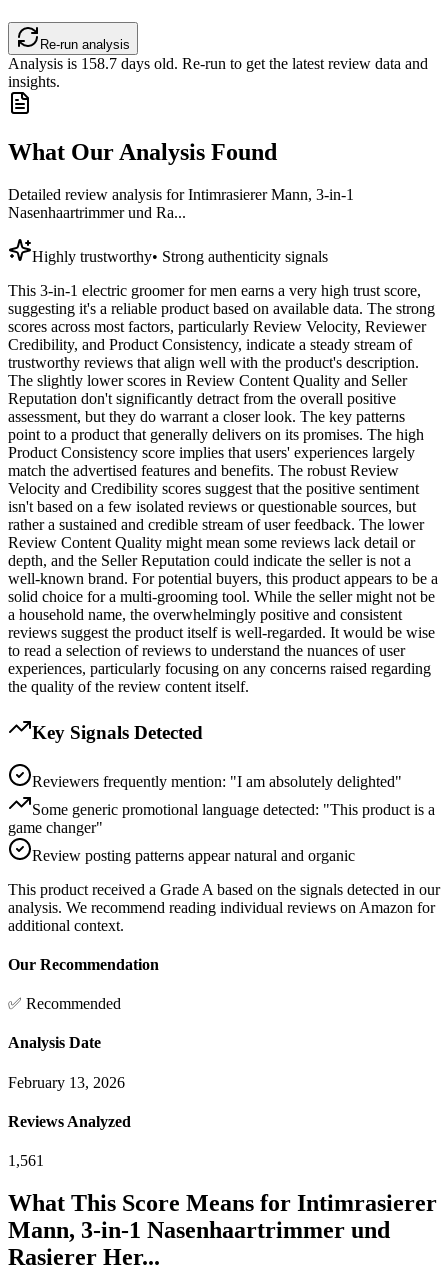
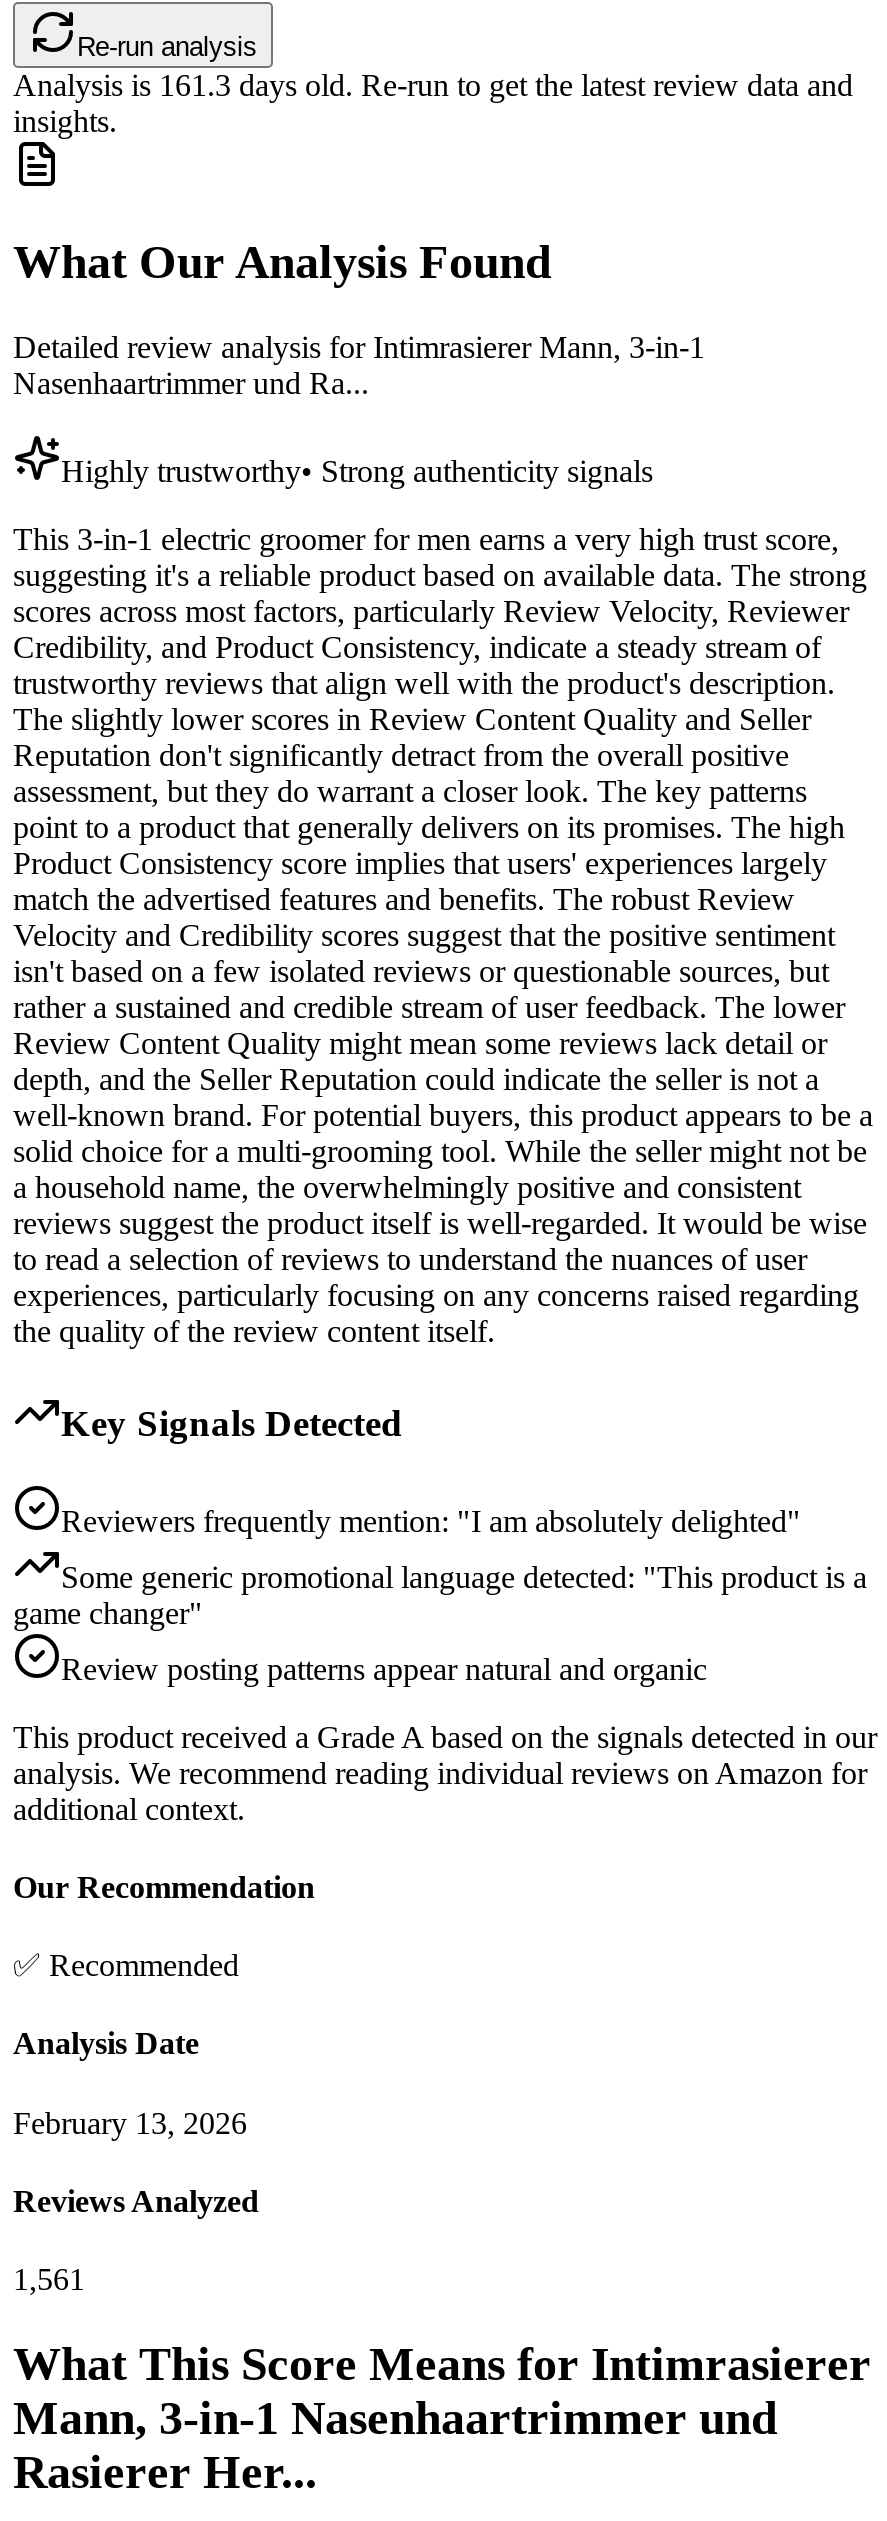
[8,55,428,72] Analysis is158.7days old. Re-run to get the latest review data and -> [13,69,853,103] Analysis is161.3days old. Re-run to get the latest review data and

